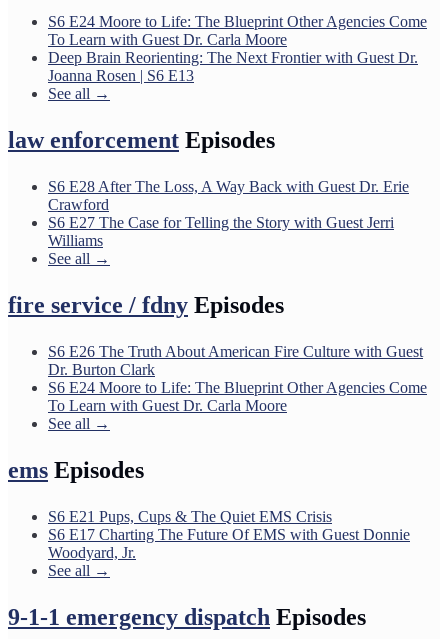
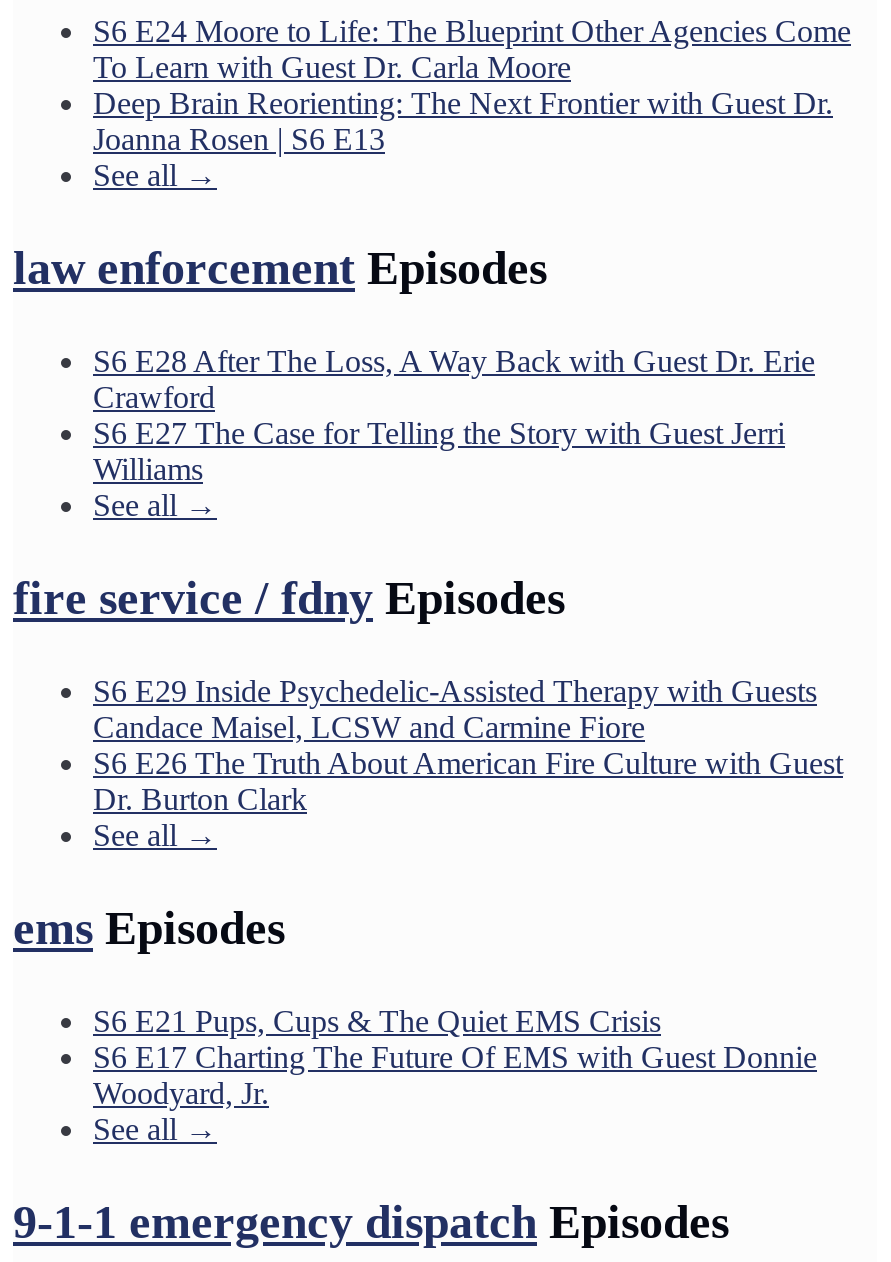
none -> [93,673,817,743] S6 E29 Inside Psychedelic-Assisted Therapy with Guests | Candace Maisel, LCSW and Carmine Fiore
moved [48,343,423,378] -> [93,745,843,815]: S6 E26 The Truth About American Fire Culture with Guest | Dr. Burton Clark
[48,379,427,414] S6 E24 Moore to Life: The Blueprint Other Agencies Come | To Learn with Guest Dr. Carla Moore -> none

